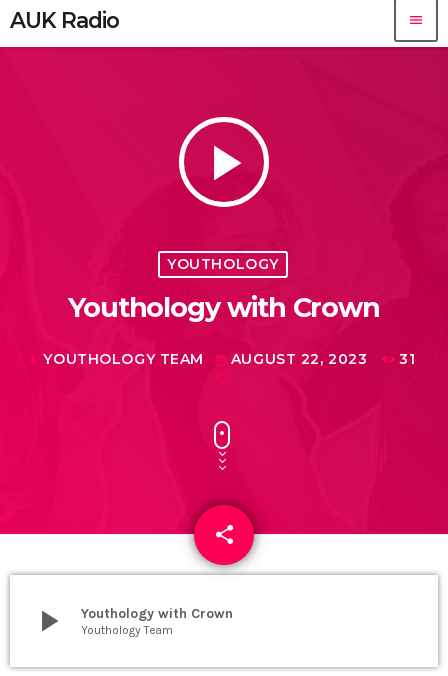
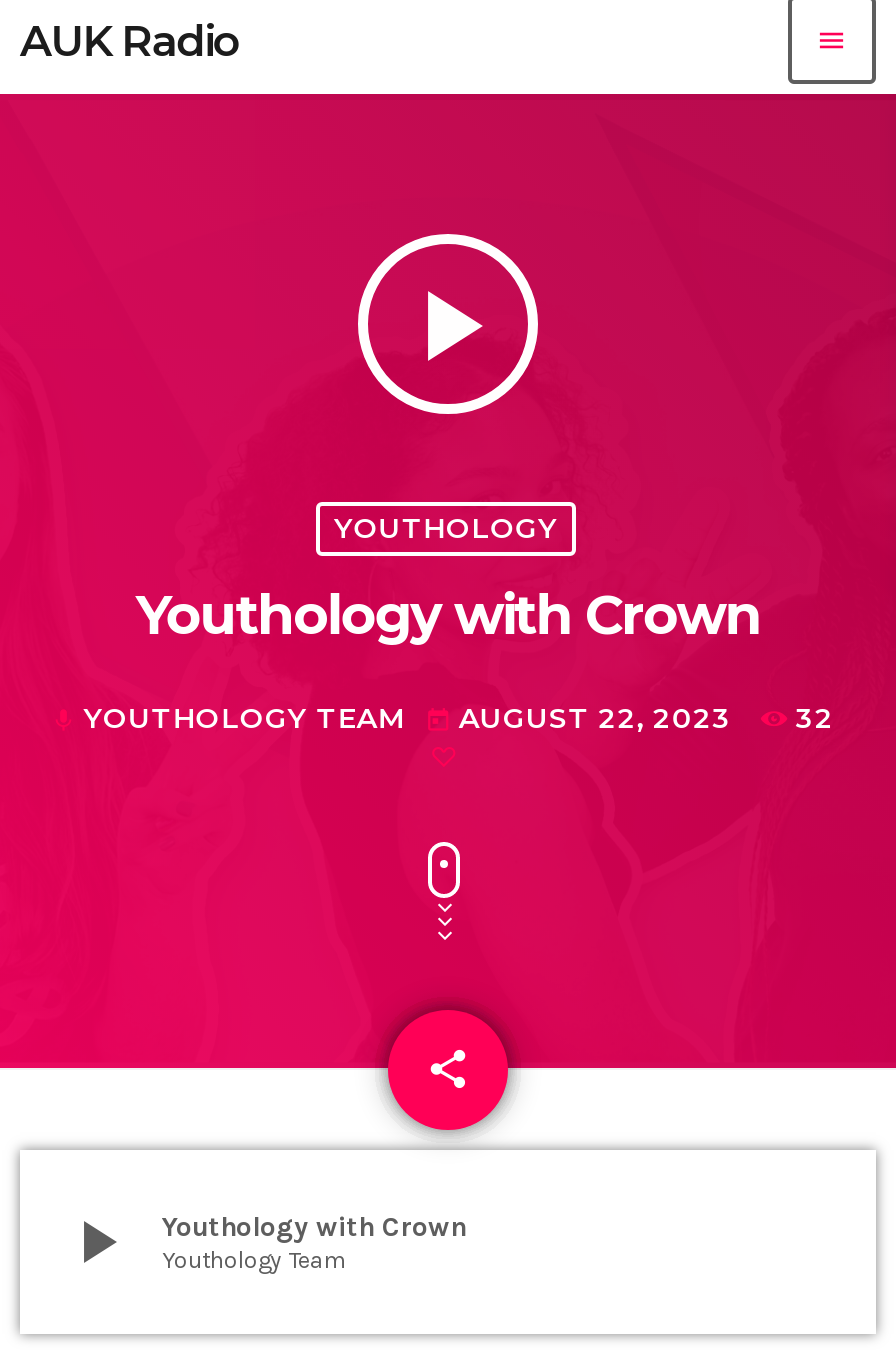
[399,350,415,368] 31 -> [796,700,834,736] 32

